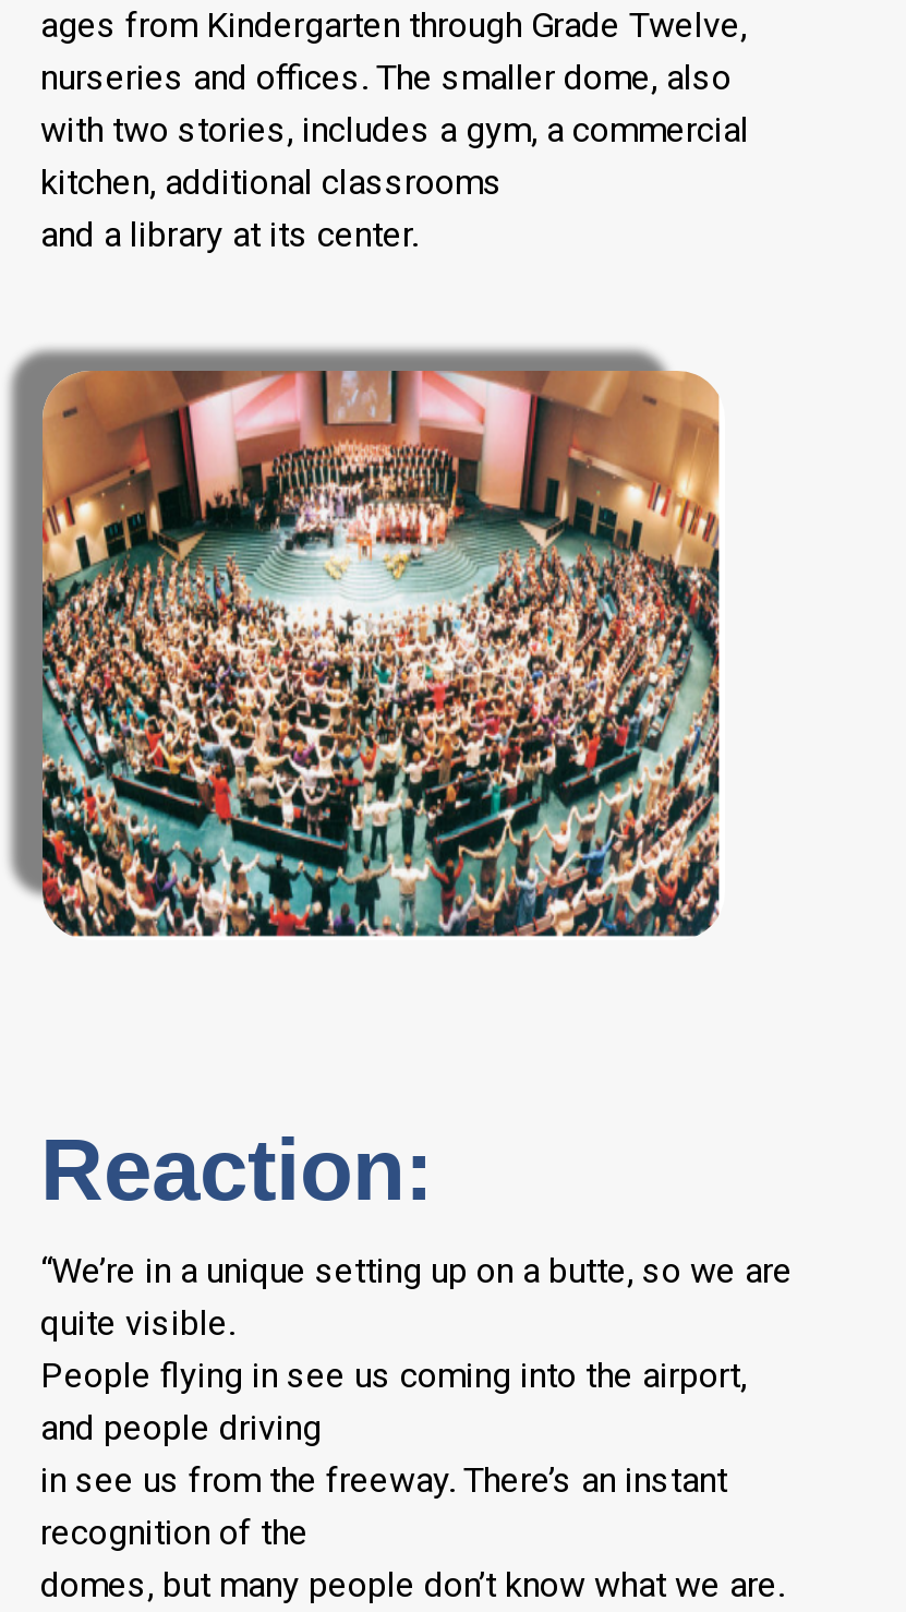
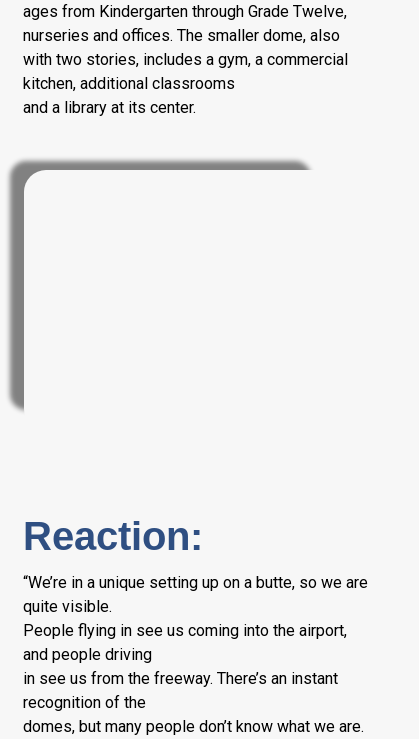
[40,369,721,938] [image] -> none

